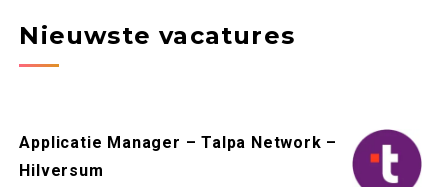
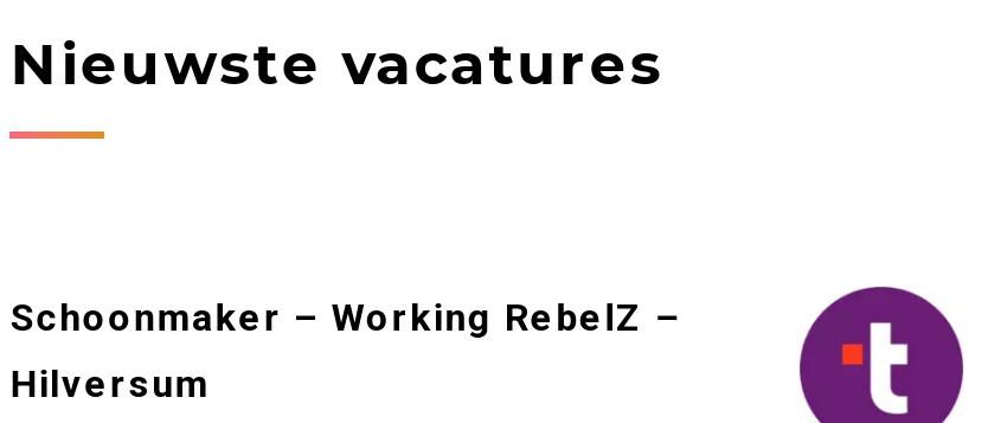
[19,133,337,152] Applicatie Manager – Talpa Network – -> [10,294,681,339] Schoonmaker – Working RebelZ –

